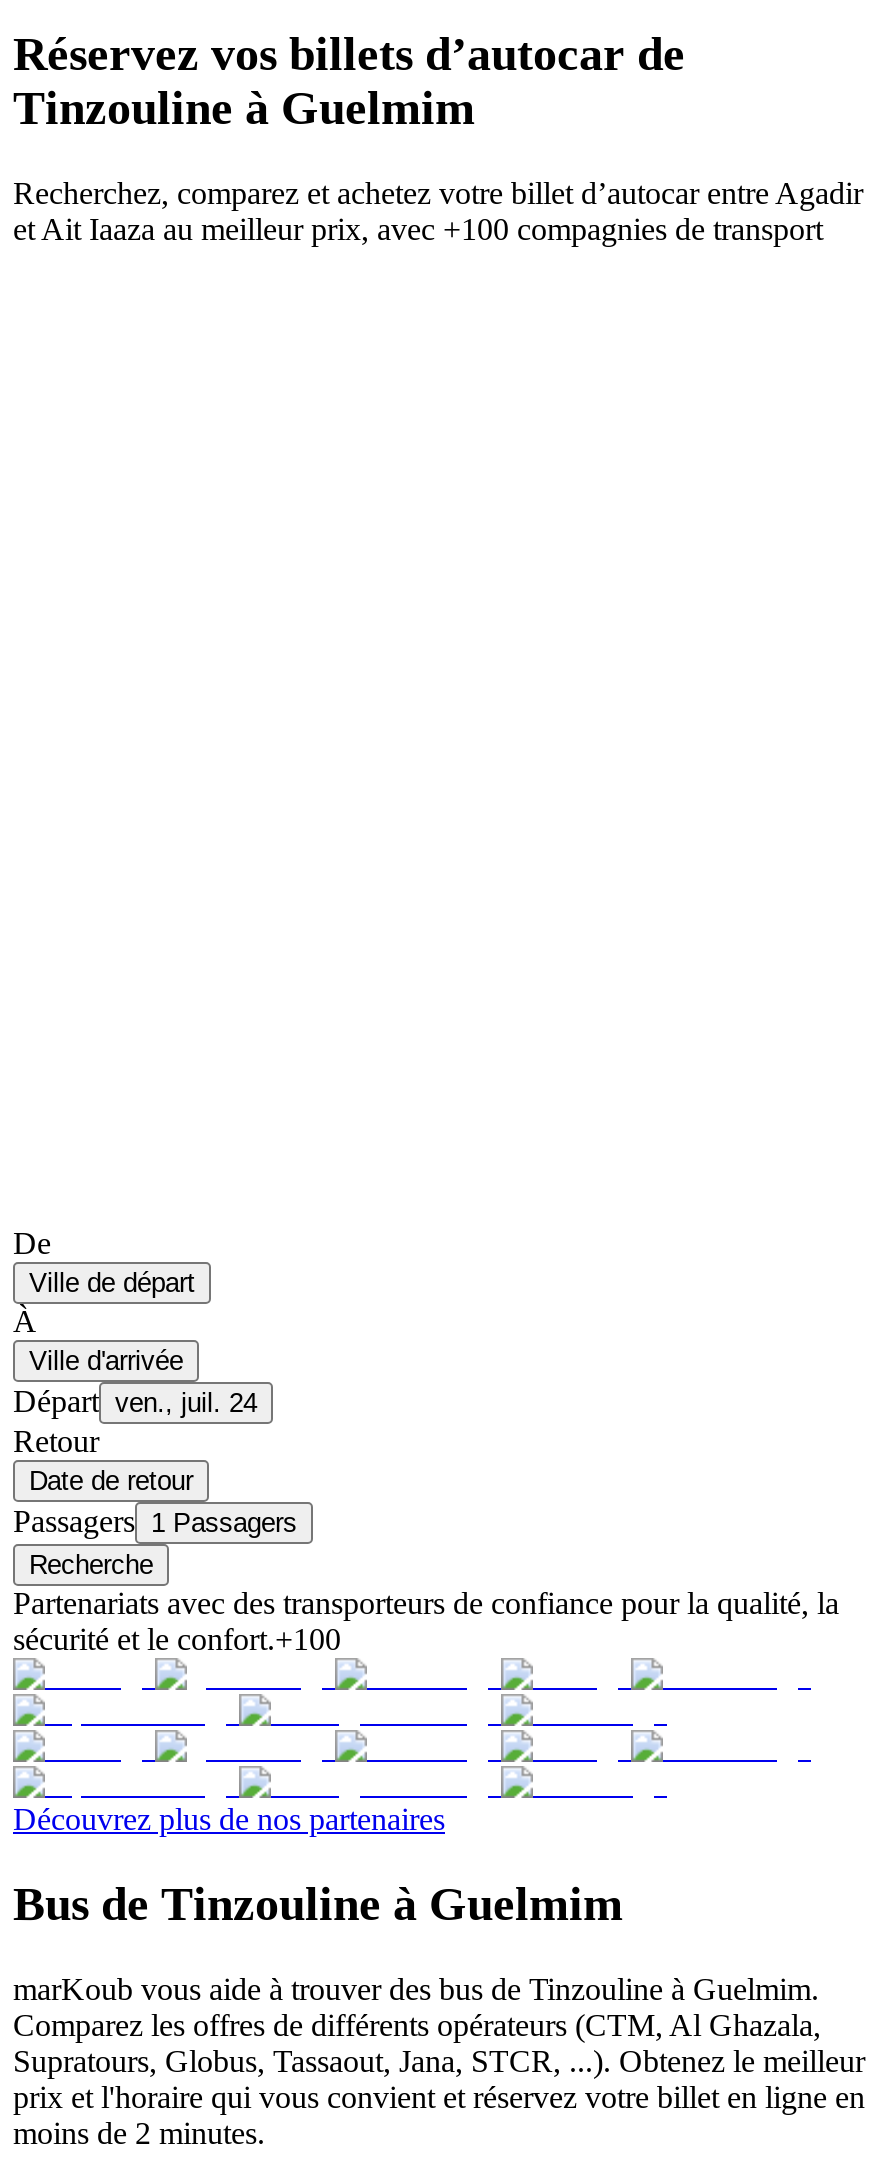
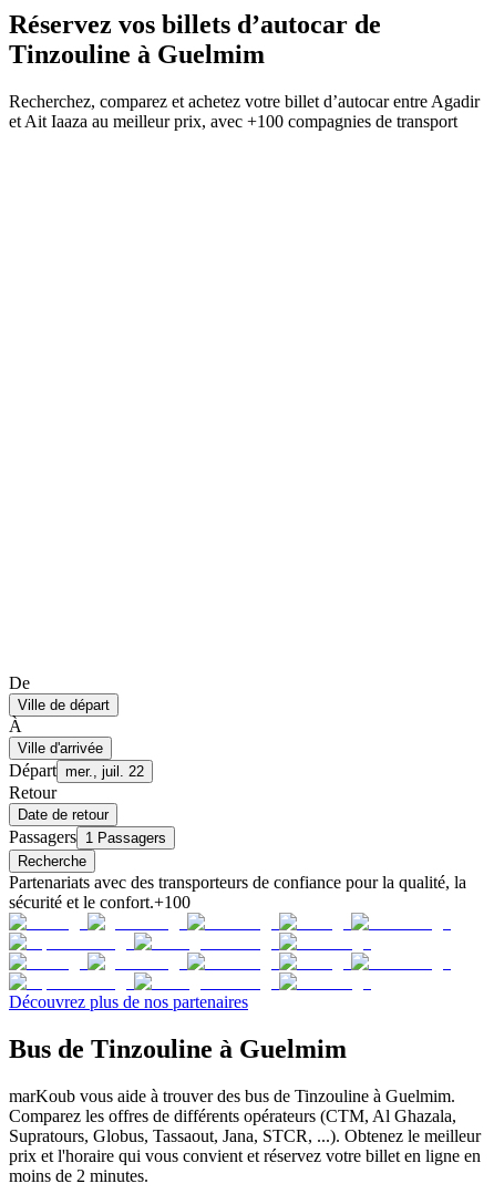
[13,1384,257,1418] Départ ven., juil. 24 -> [9,761,144,780] Départ mer., juil. 22

